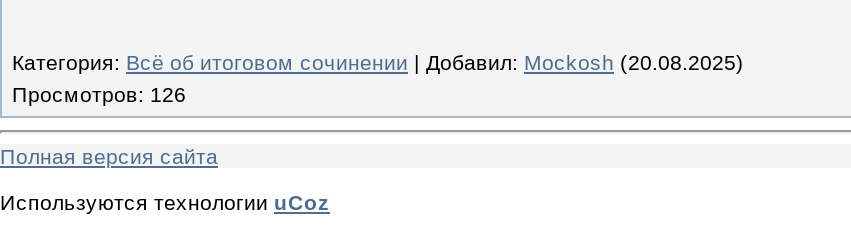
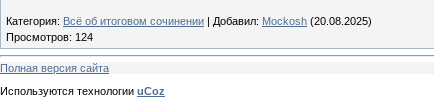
[12,83,186,107] Просмотров: 126 -> [6,31,93,43] Просмотров: 124

